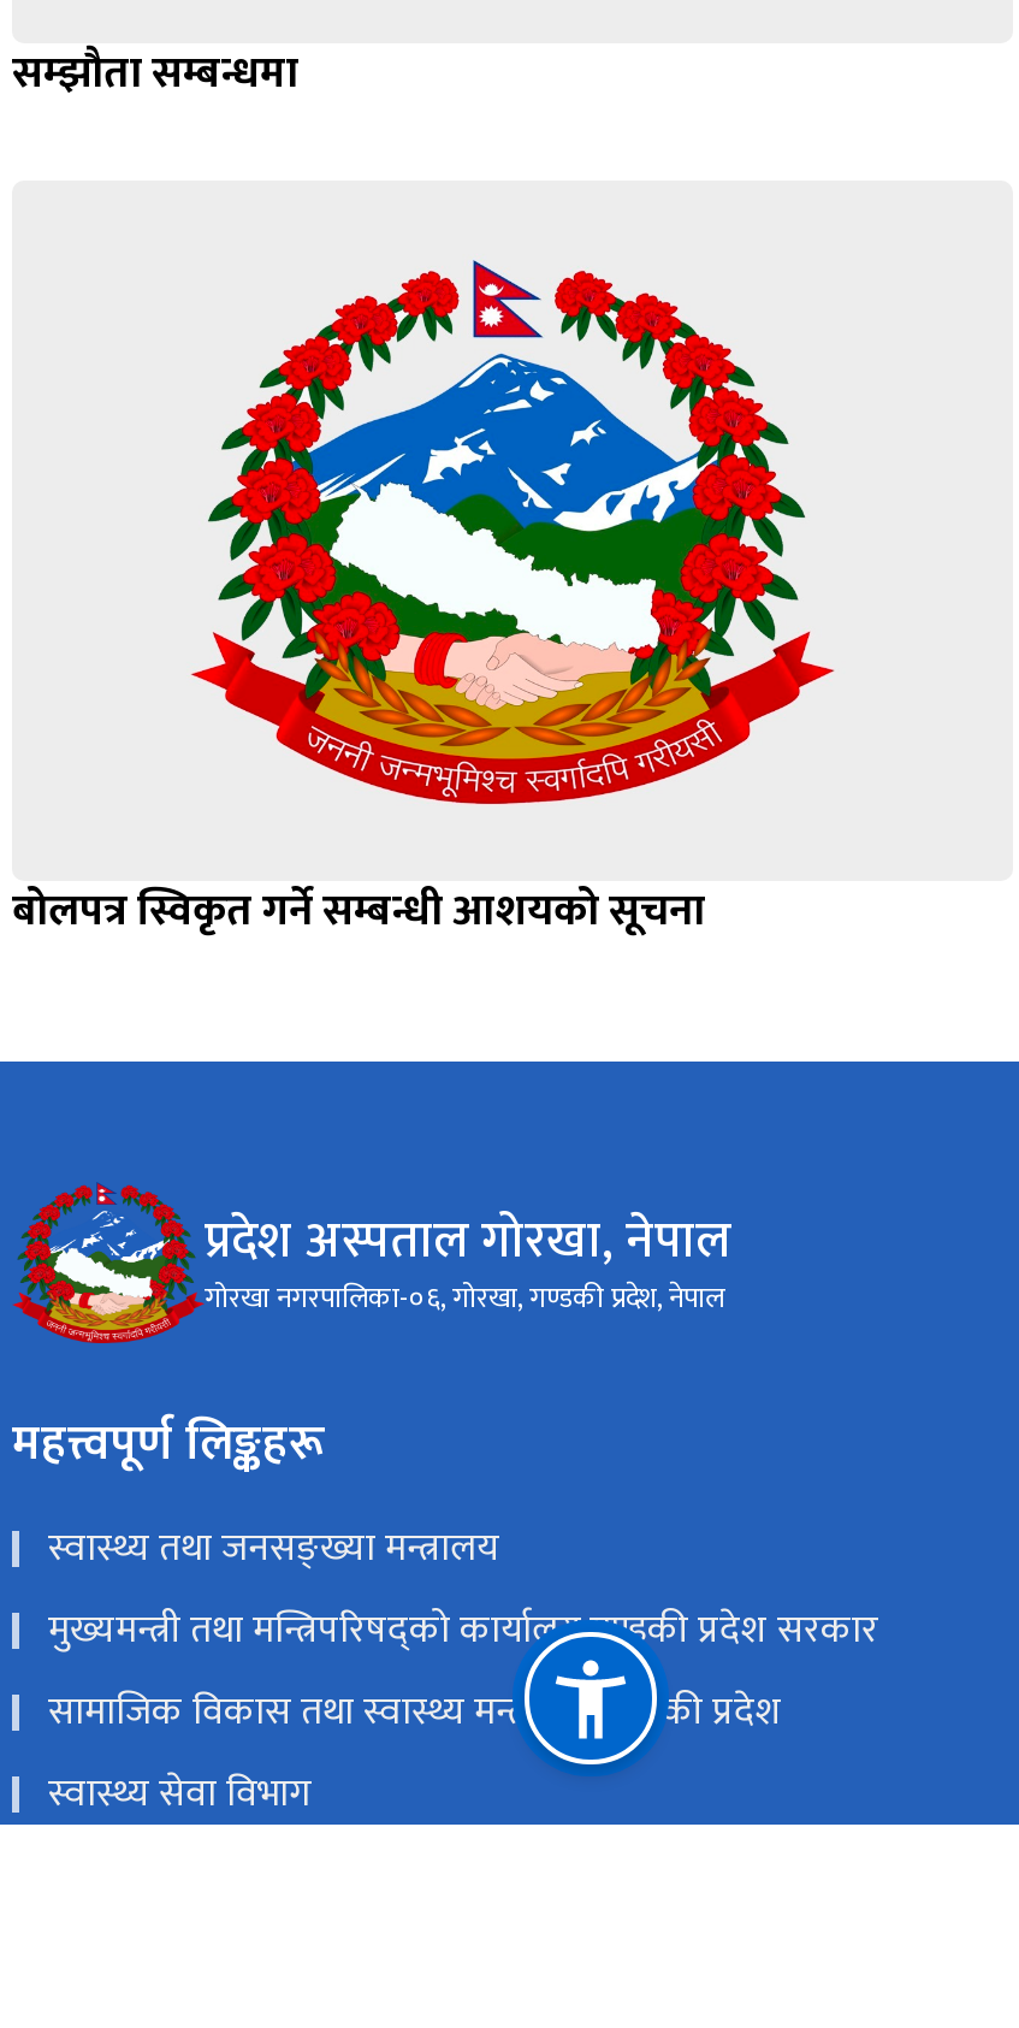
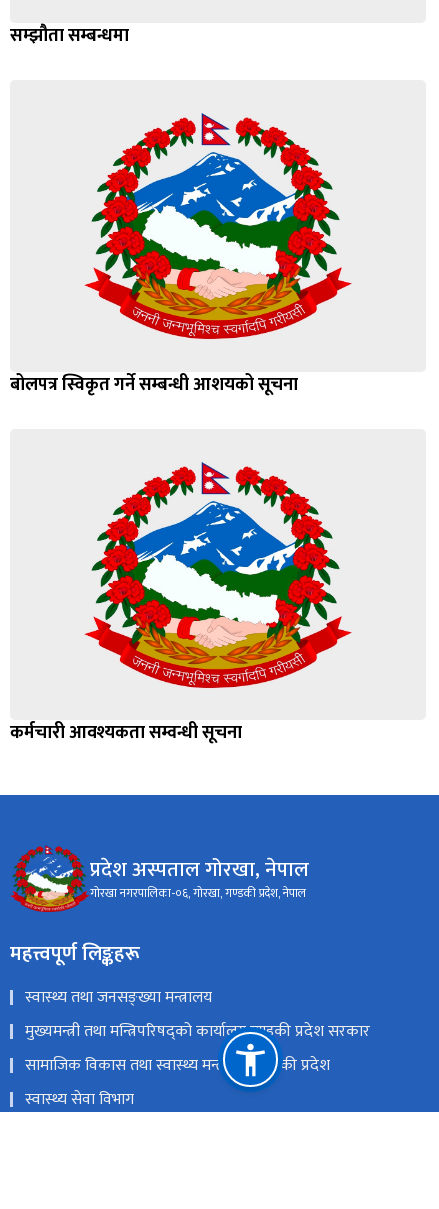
none -> [10,718,242,748] कर्मचारी आवश्यकता सम्वन्धी सूचना

